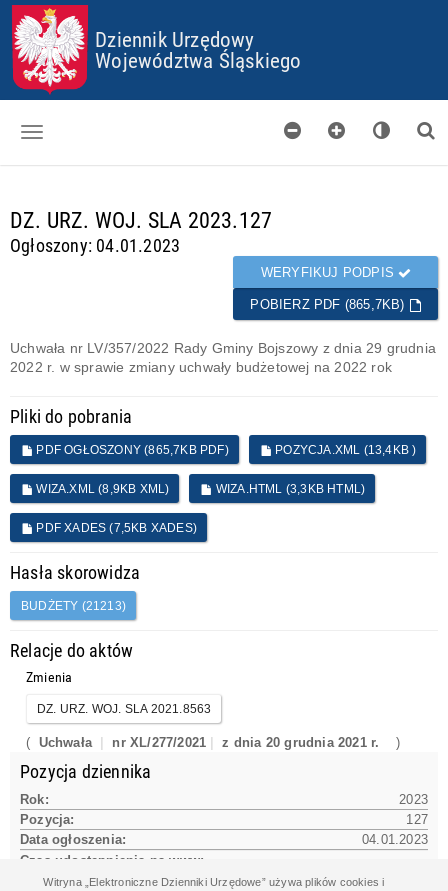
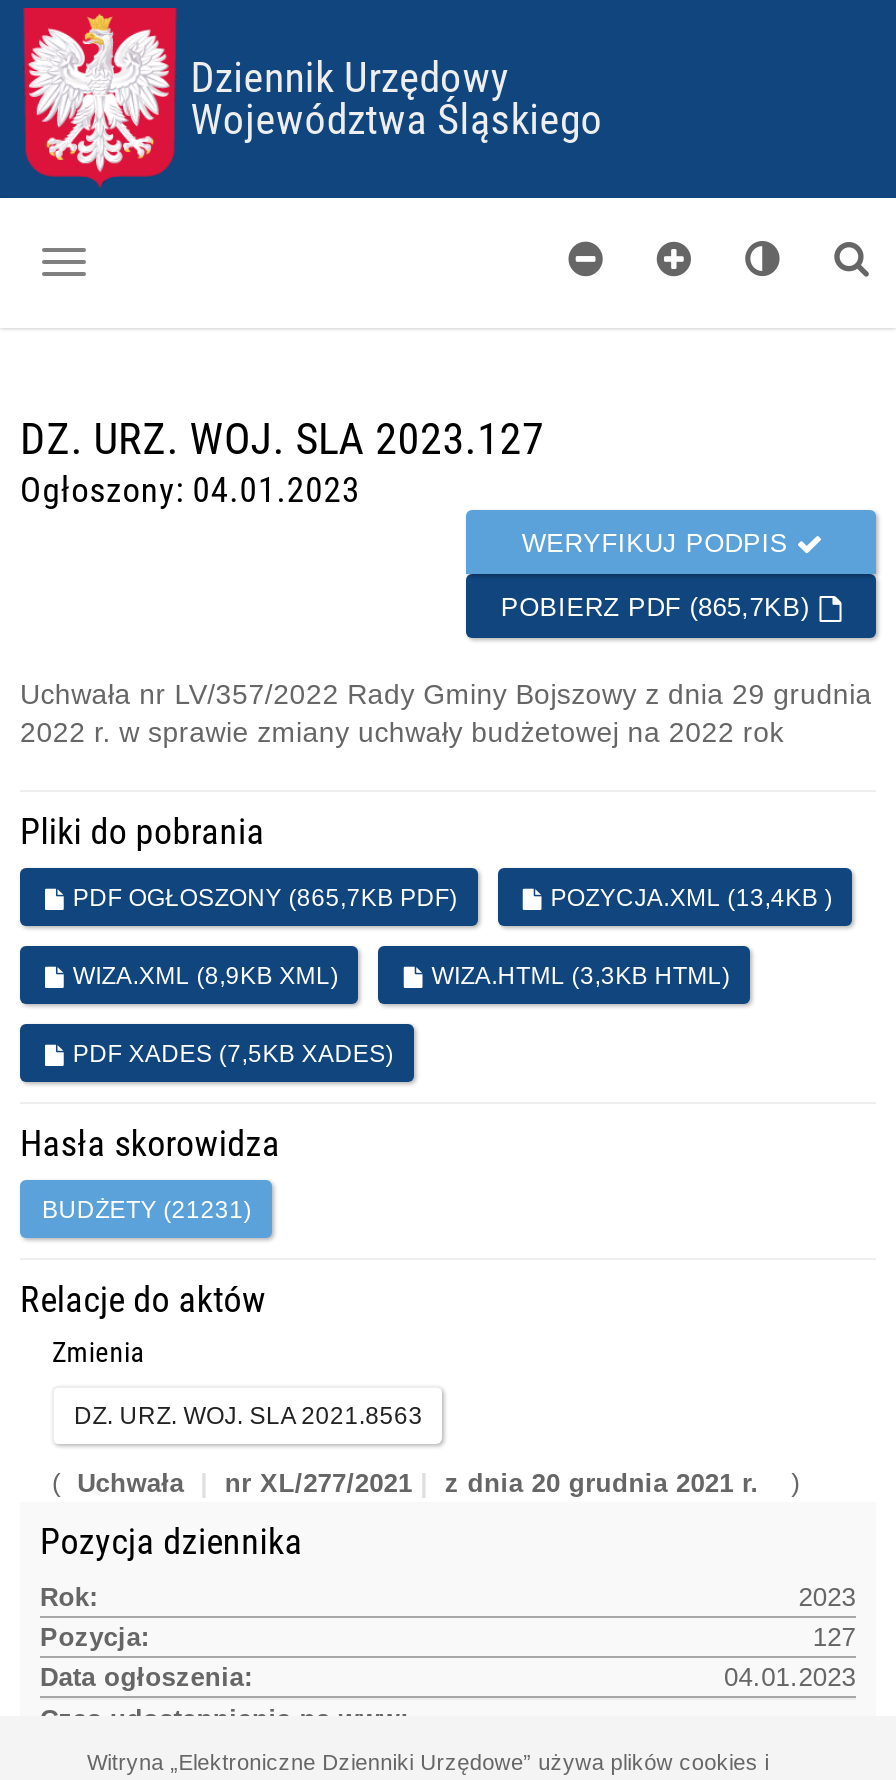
[21,599,126,613] BUDŻETY (21213) -> [42,1196,252,1224] BUDŻETY (21231)

